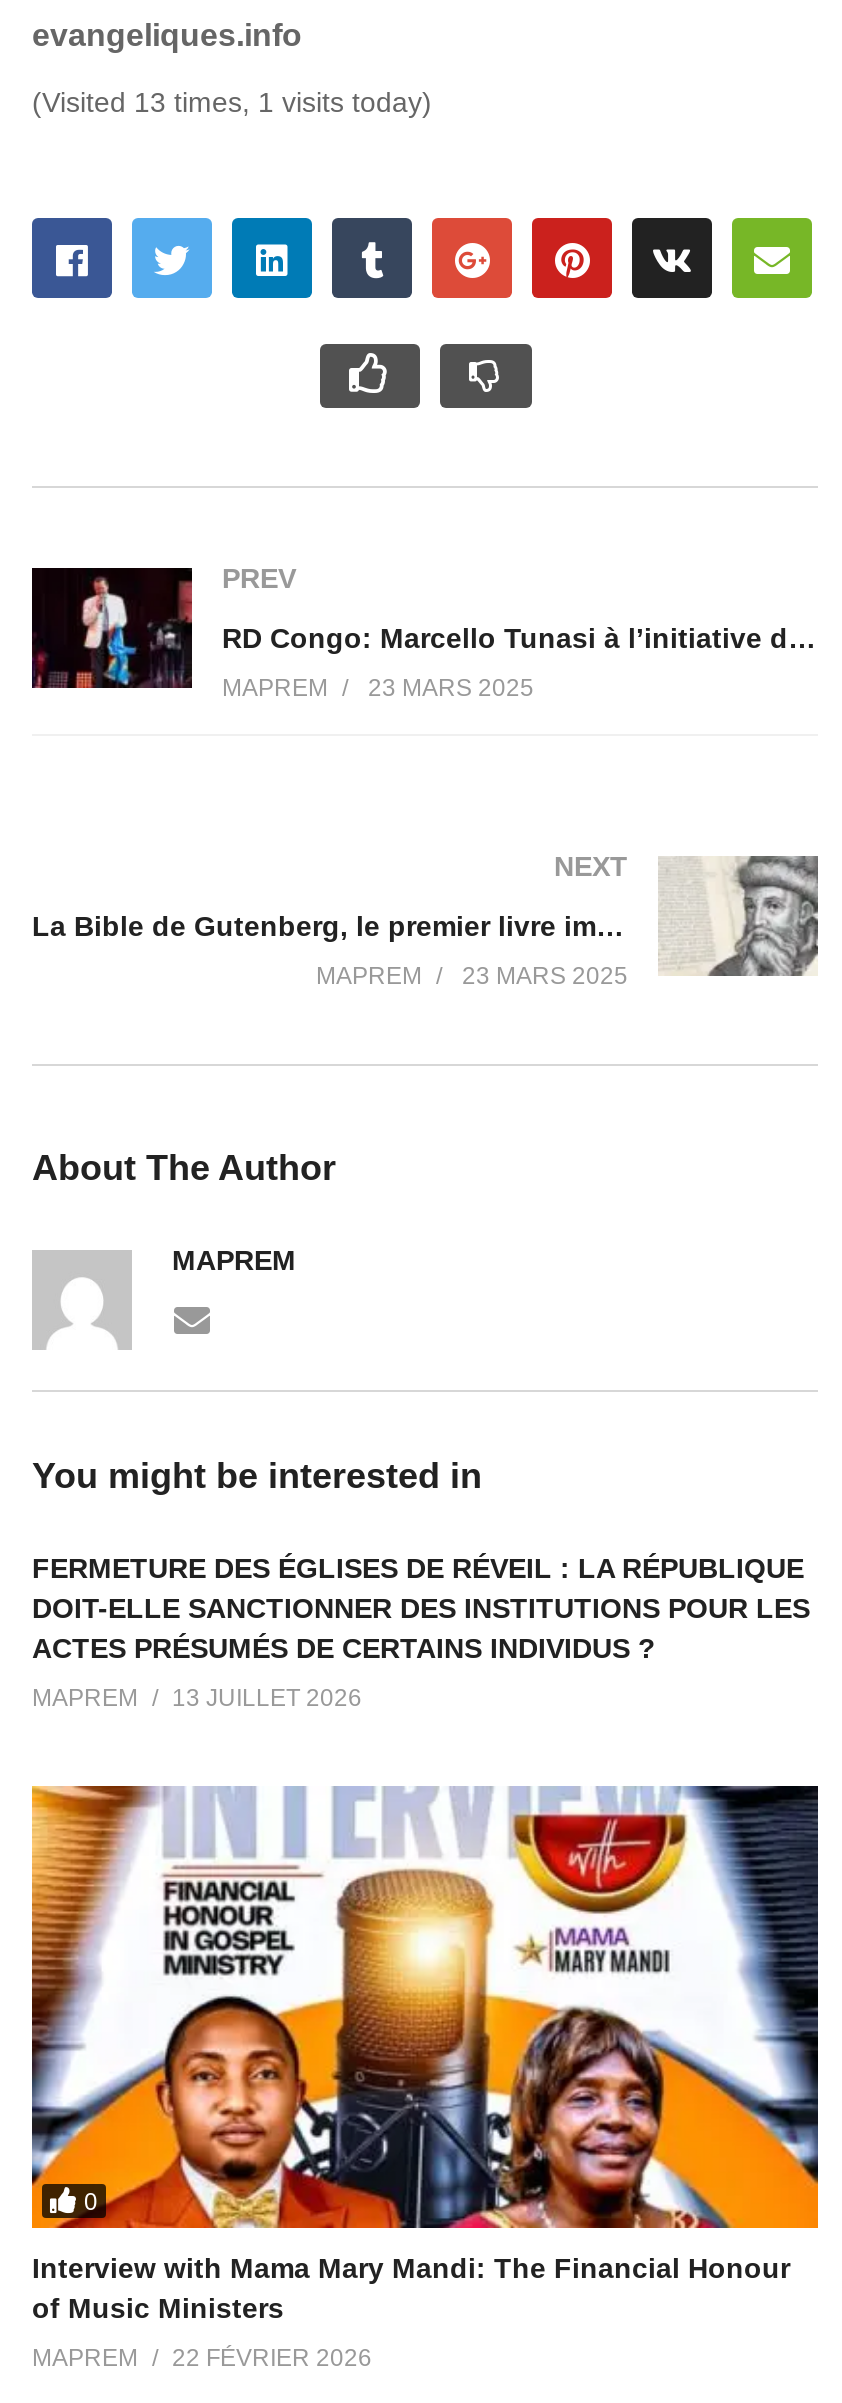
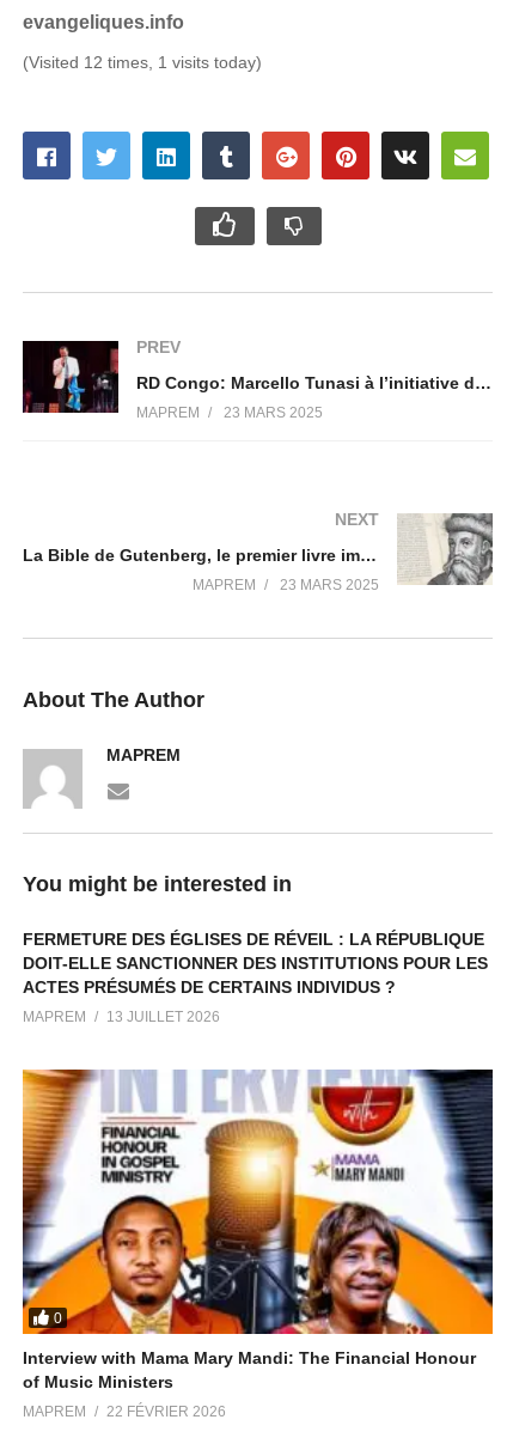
[32,87,432,119] (Visited 13 times, 1 visits today) -> [23,53,262,72] (Visited 12 times, 1 visits today)

